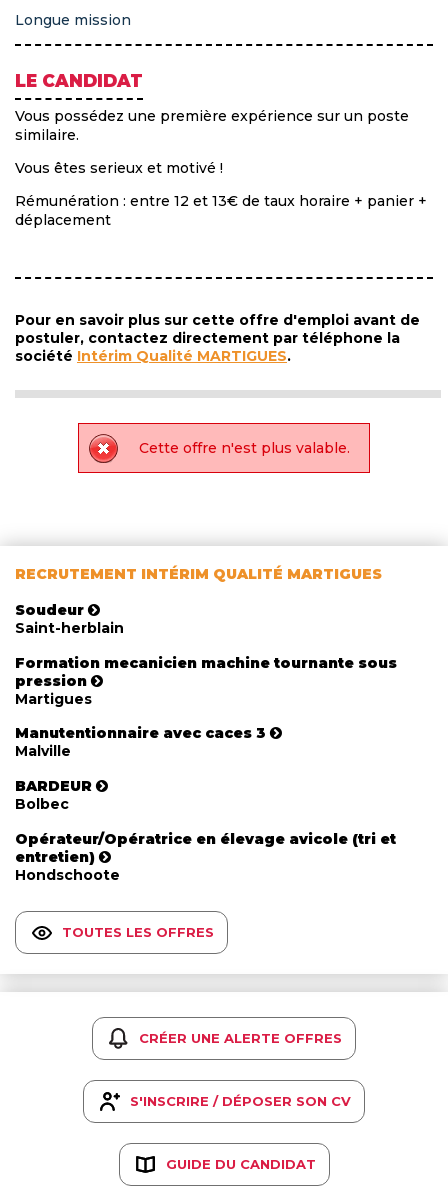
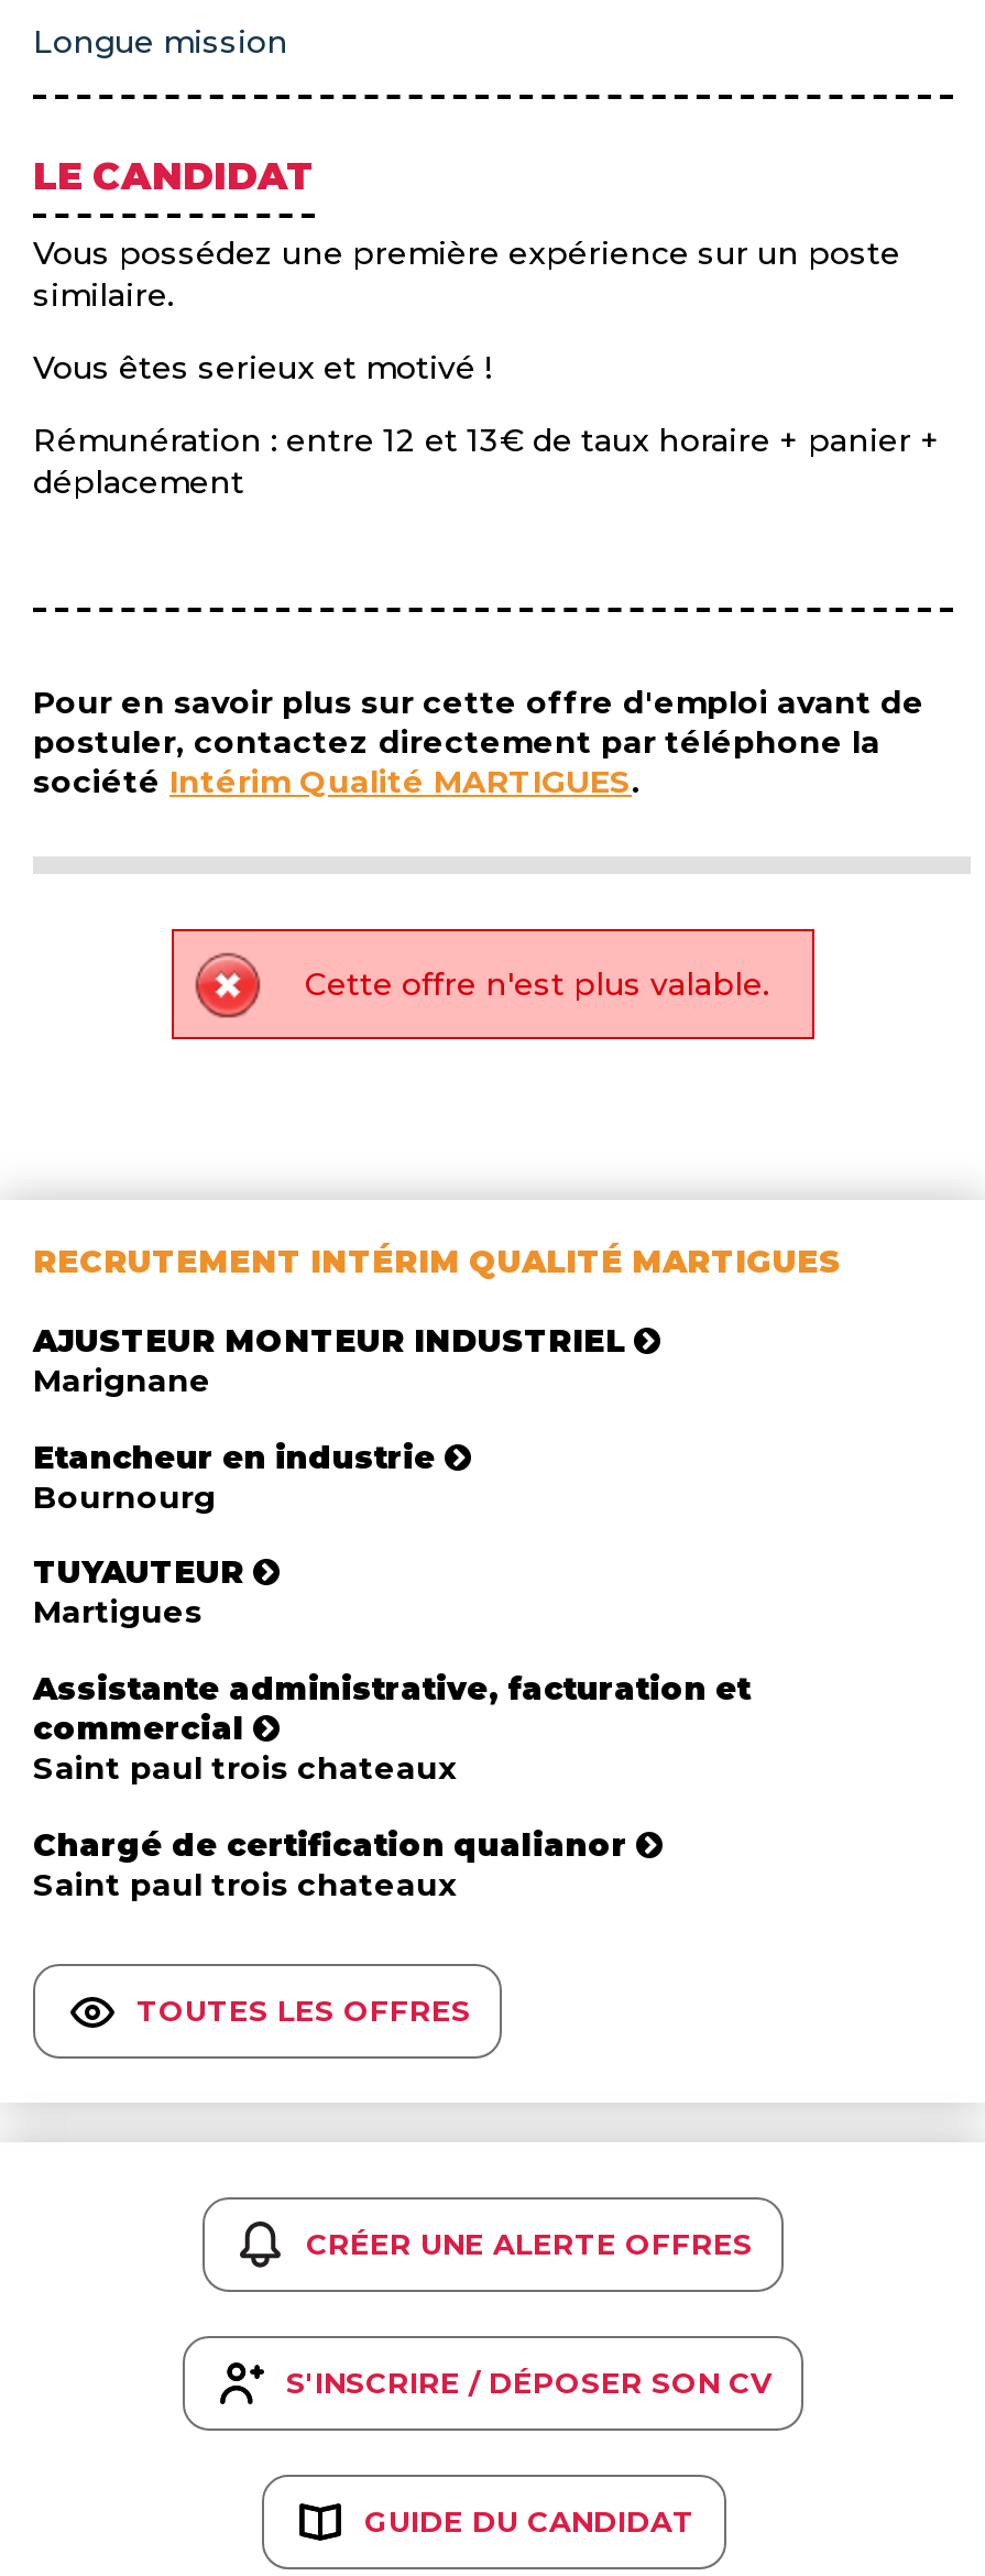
[15,601,397,689] Soudeur | Saint-herblain | Formation mecanicien machine tournante sous | pression -> [33,1320,625,1592] AJUSTEUR MONTEUR INDUSTRIEL | Marignane | Etancheur en industrie | Bournourg | TUYAUTEUR
moved [15,689,92,707] -> [33,1592,203,1632]: Martigues
[15,724,396,884] Manutentionnaire avec caces 3 | Malville | BARDEUR | Bolbec | Opérateur/Opératrice en élevage avicole (tri et | entretien) | Hondschoote -> [33,1669,751,1904] Assistante administrative, facturation et | commercial | Saint paul trois chateaux | Chargé de certification qualianor | Saint paul trois chateaux

